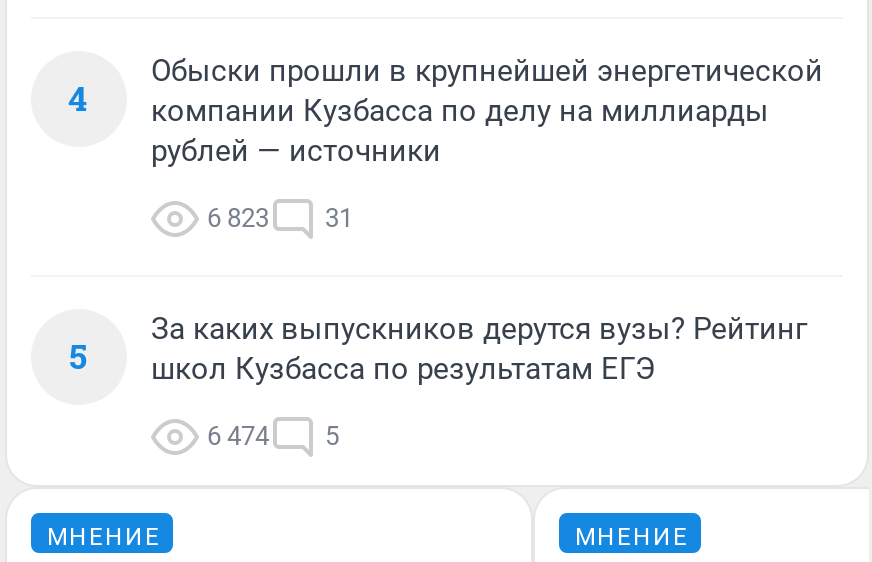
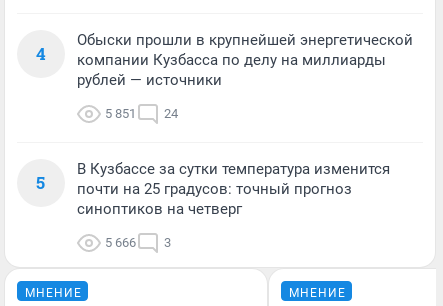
[207,204,269,234] 6 823 -> [105,106,136,121] 5 851
[325,204,353,234] 31 -> [164,106,178,121] 24
[151,312,807,388] За каких выпускников дерутся вузы? Рейтинг | школ Кузбасса по результатам ЕГЭ -> [77,160,390,218] В Кузбассе за сутки температура изменится | почти на 25 градусов: точный прогноз | синоптиков на четверг
[207,422,339,452] 6 474 | 5 -> [105,235,171,250] 5 666 | 3

